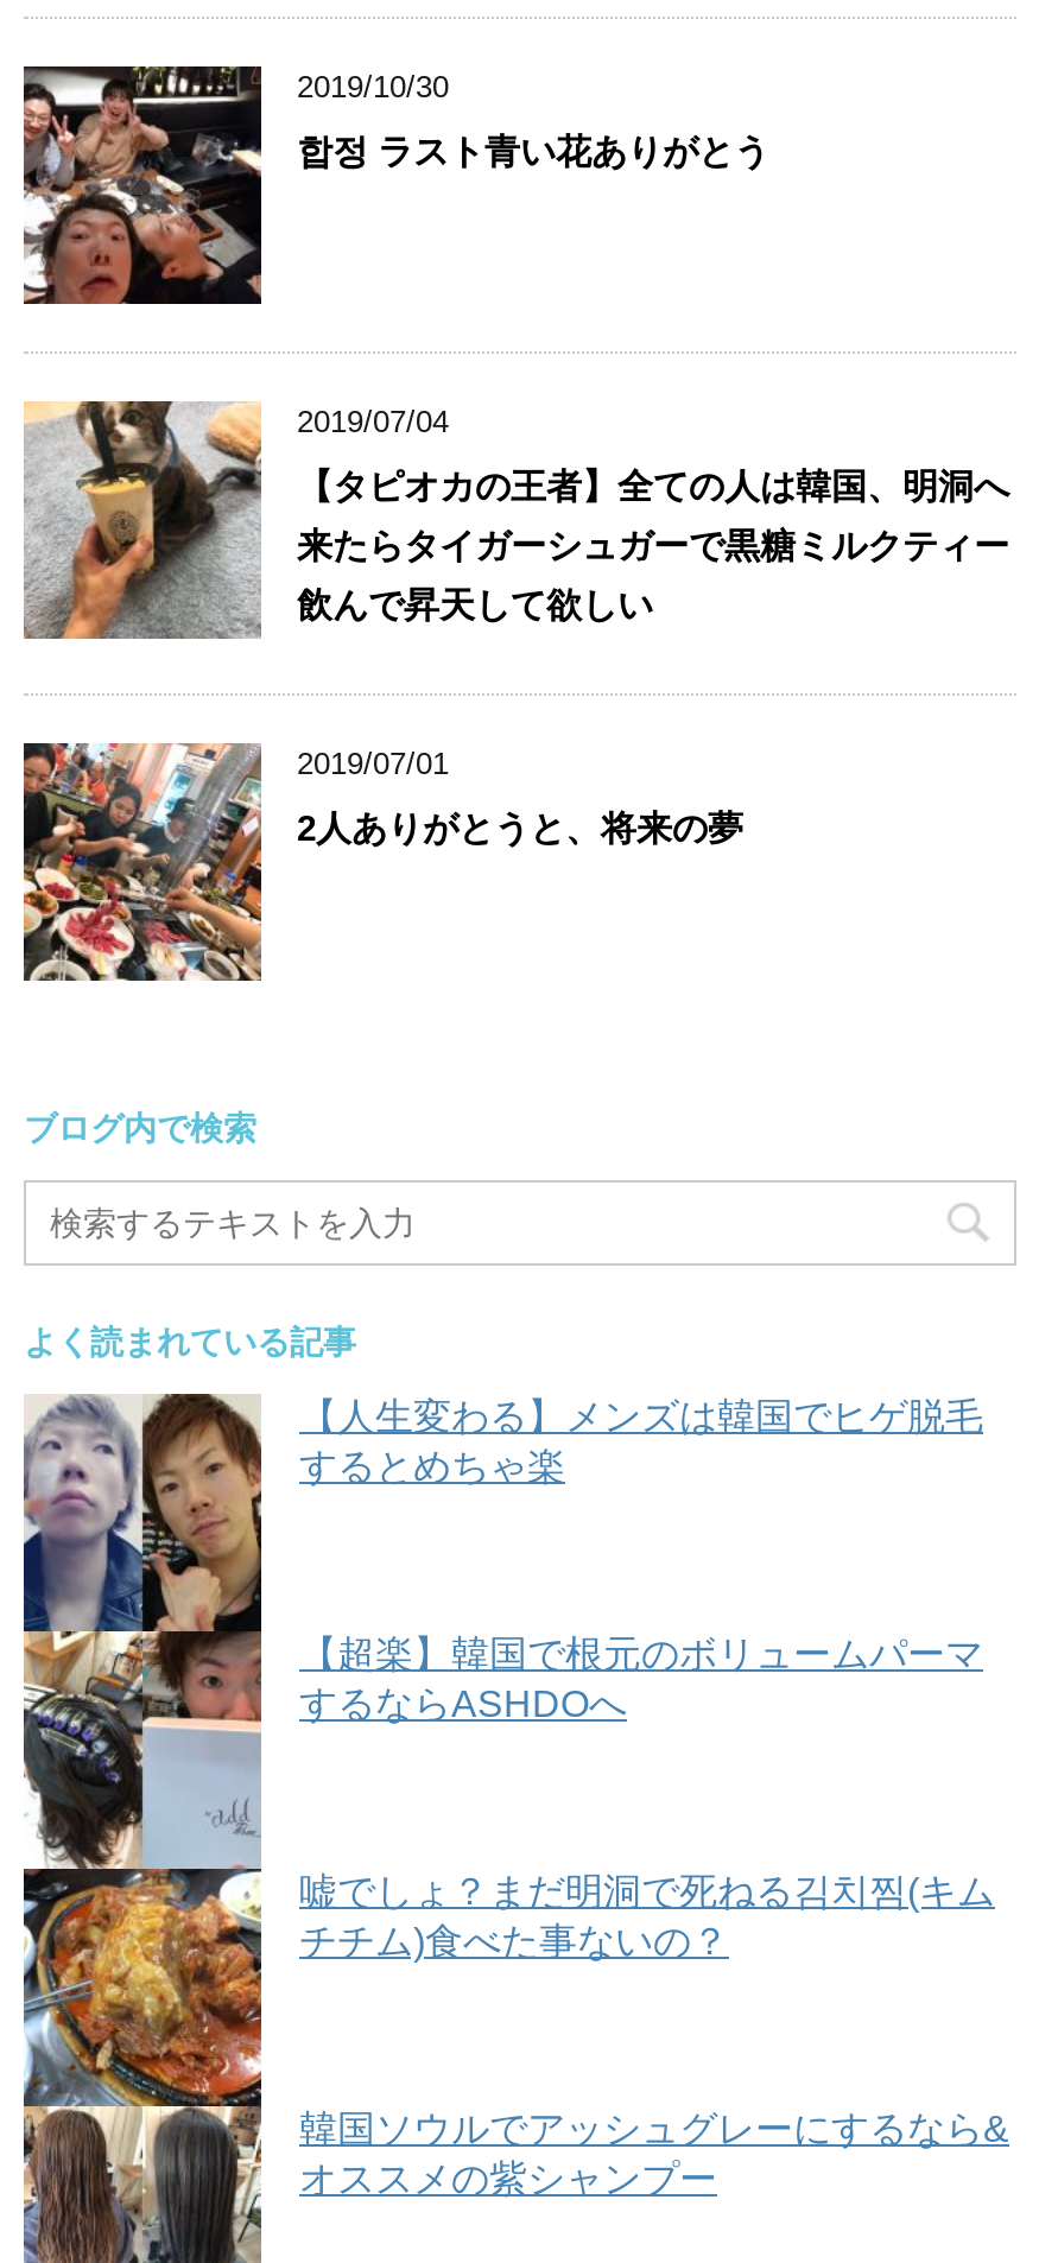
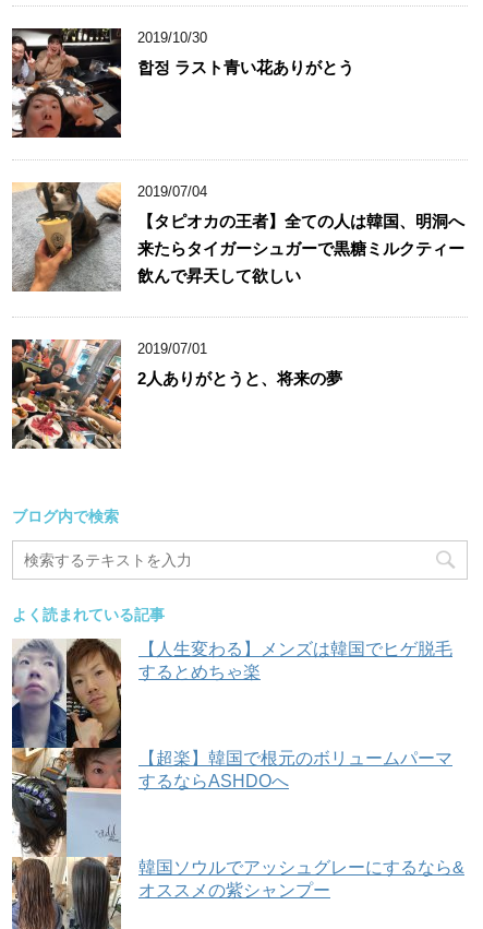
[21,1866,995,2109] [image] | 嘘でしょ？まだ明洞で死ねる김치찜(キム | チチム)食べた事ないの？ -> none

